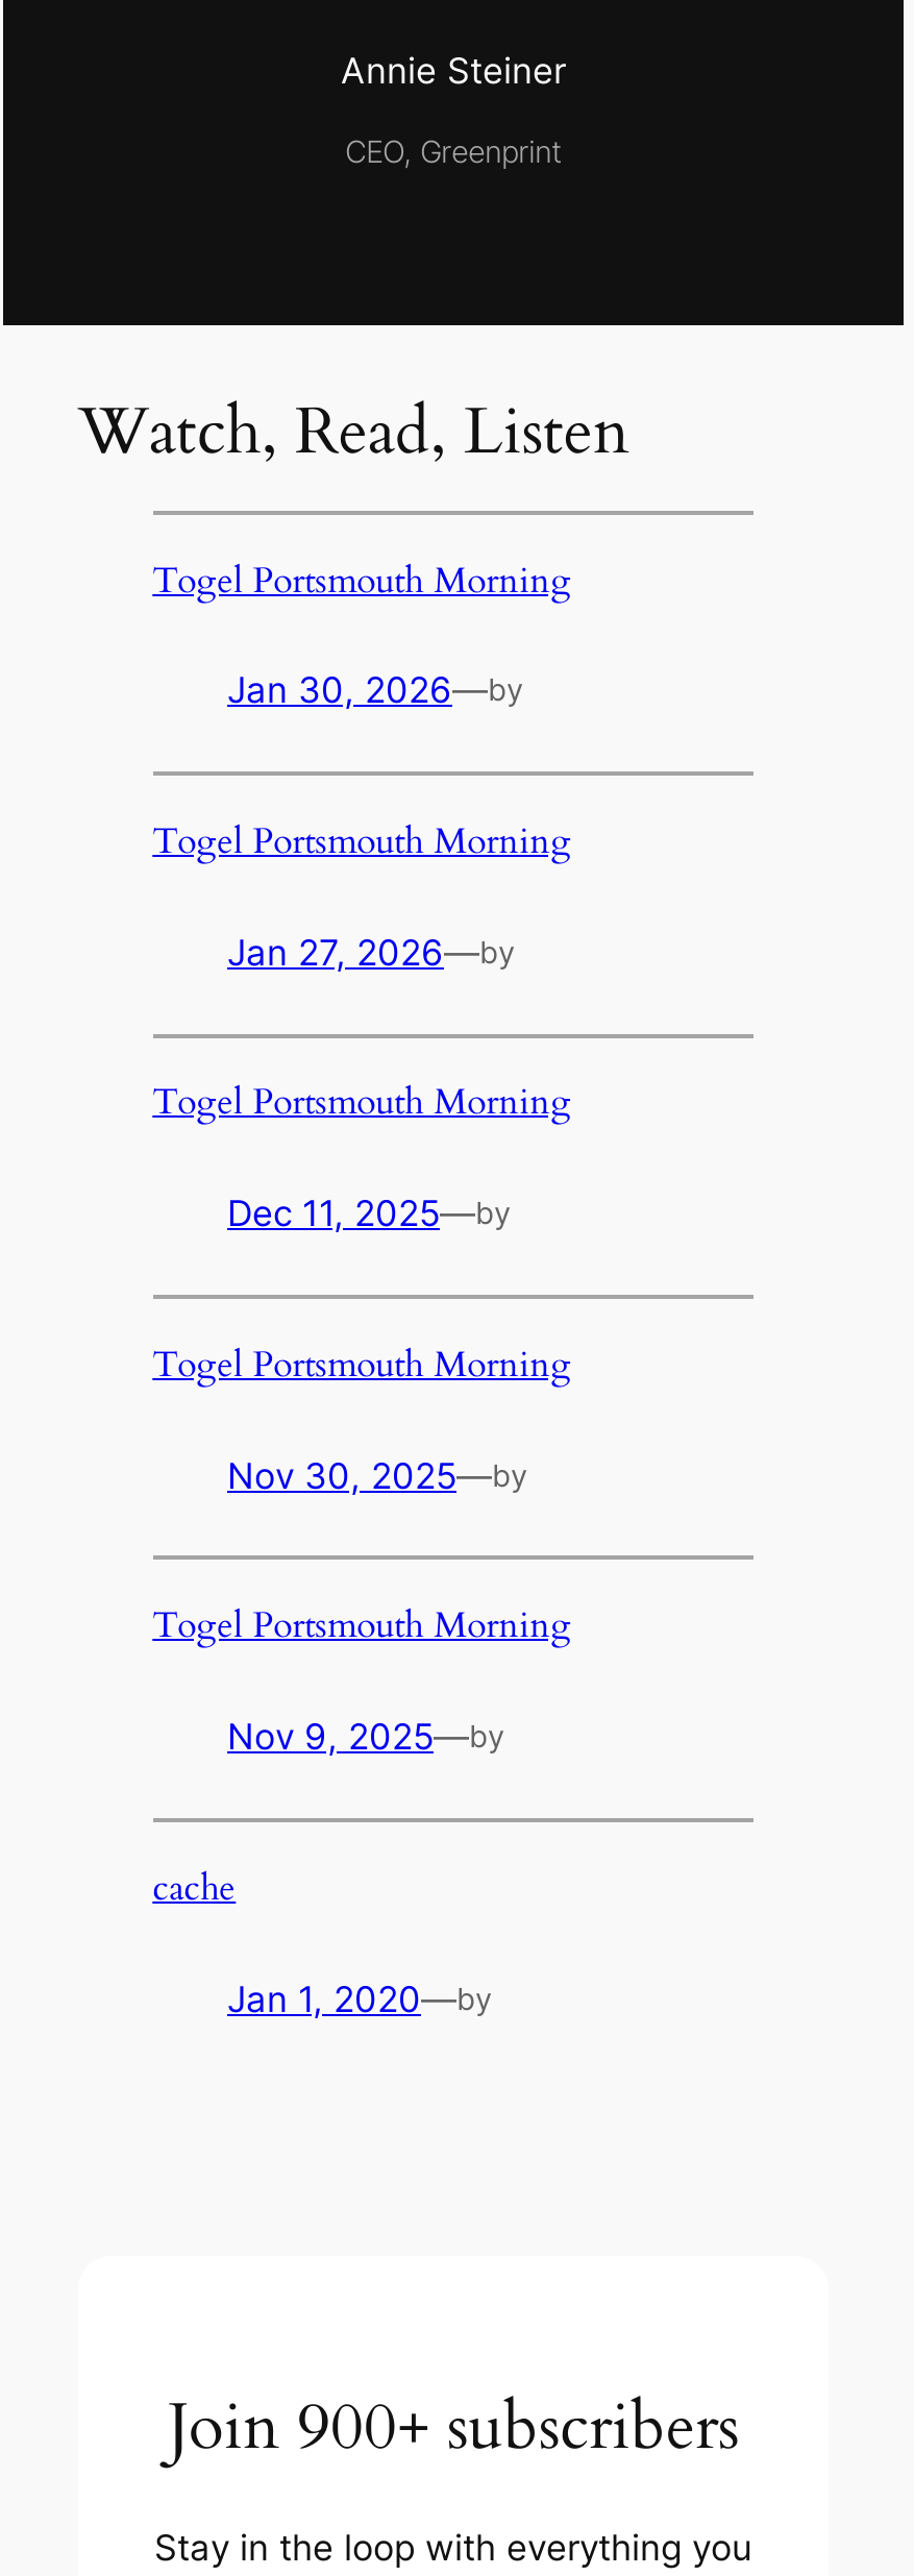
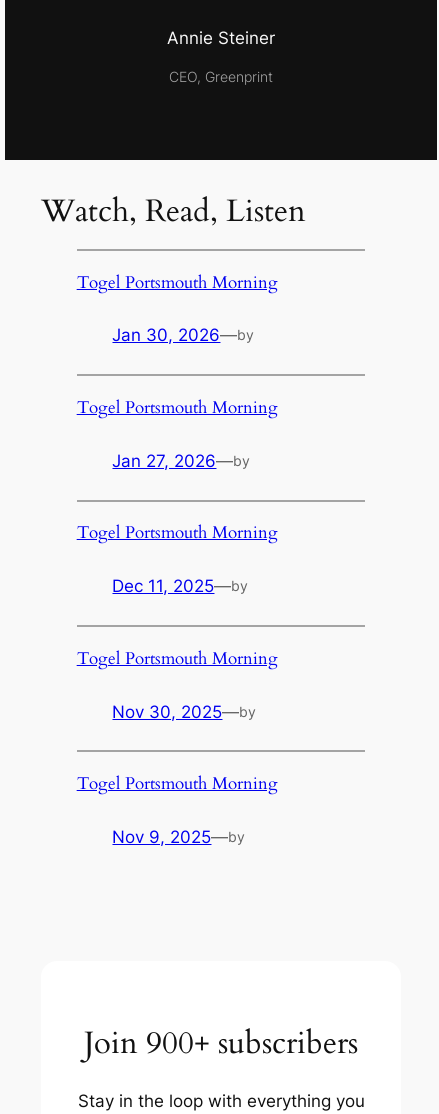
[153,1864,492,2019] cache | Jan 1, 2020—by -> none

